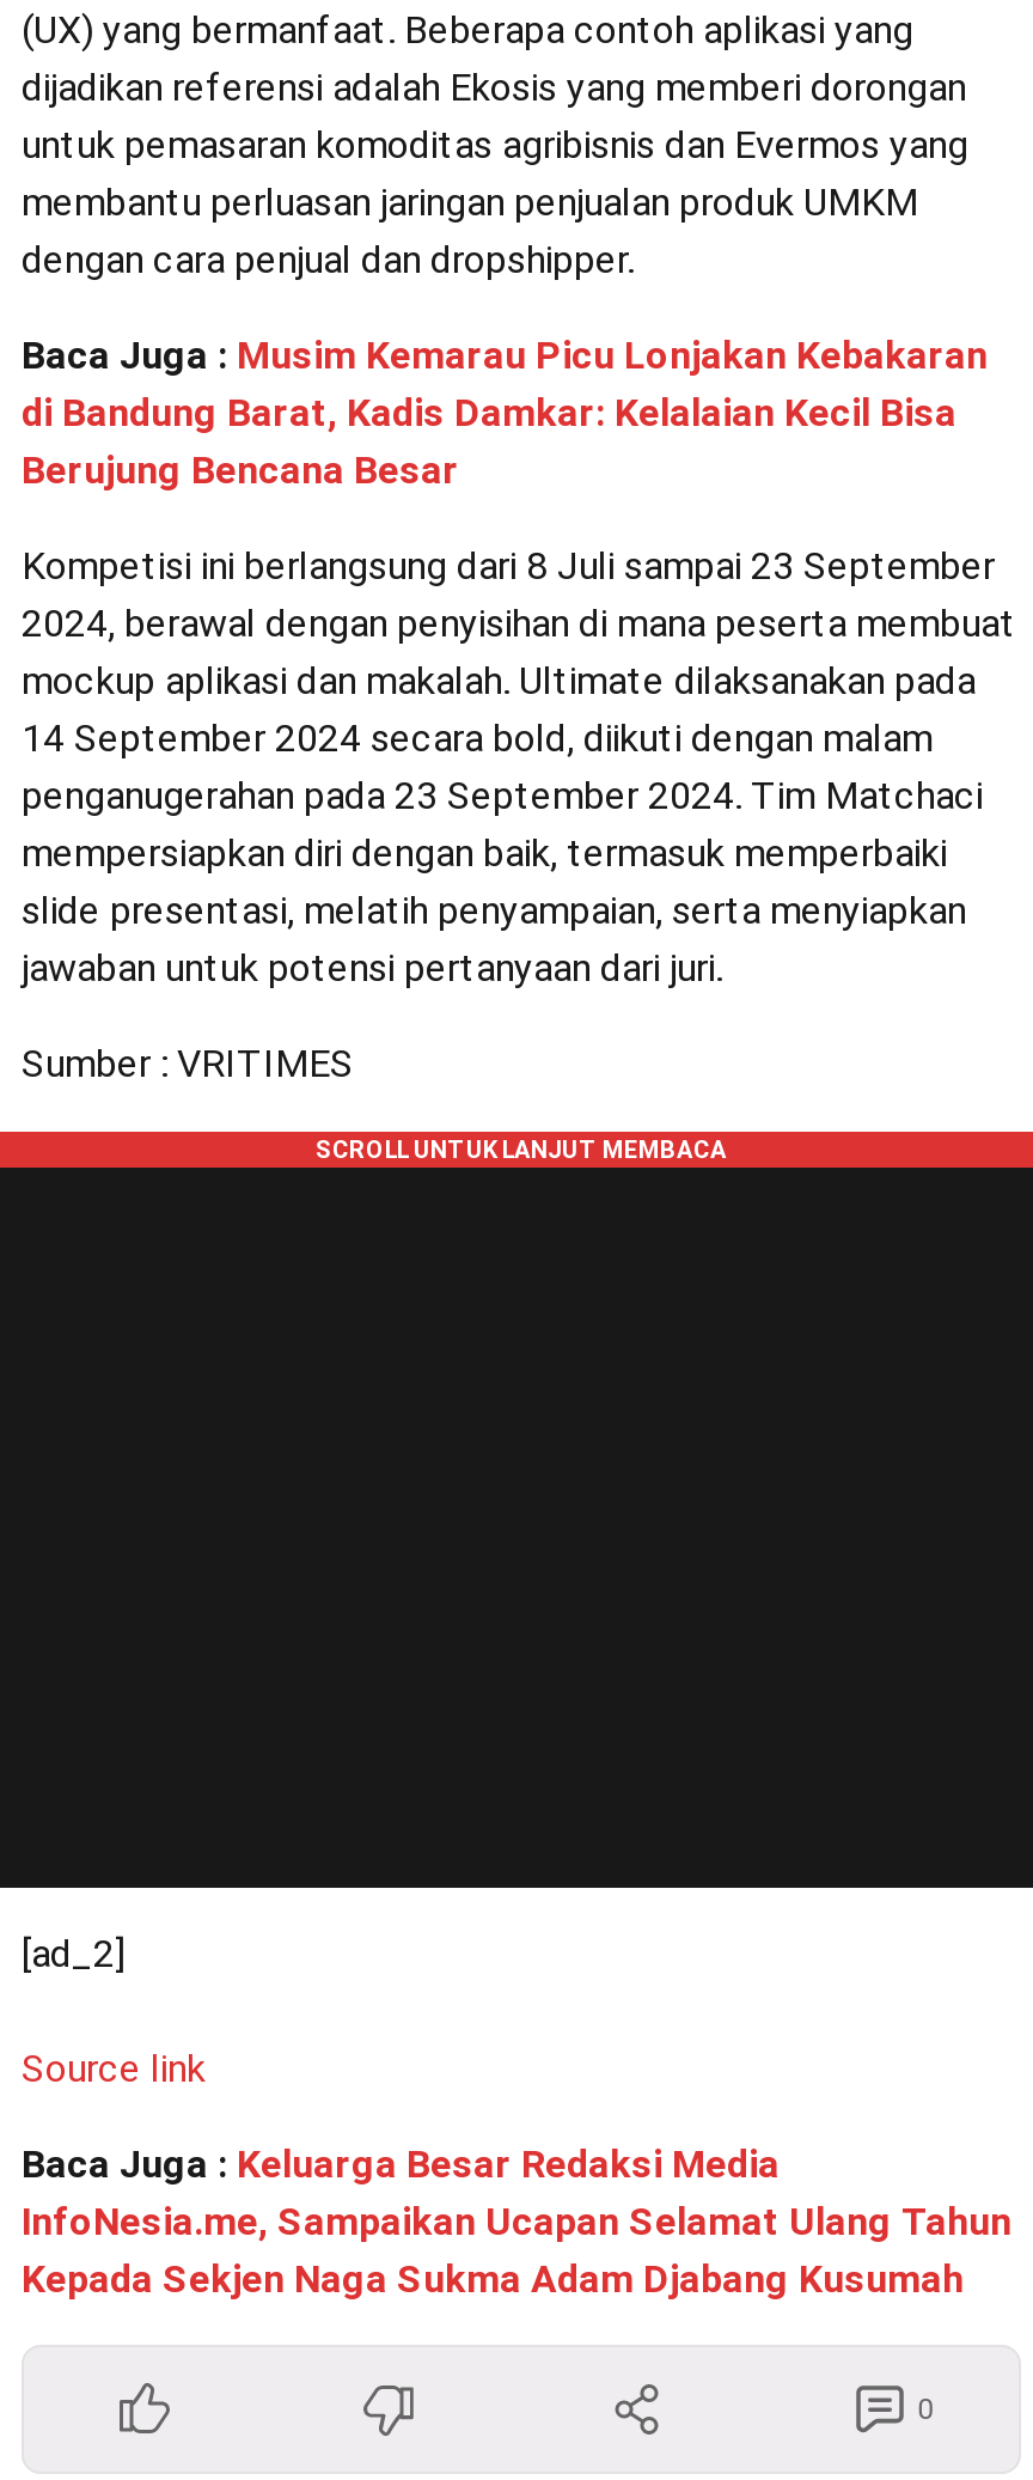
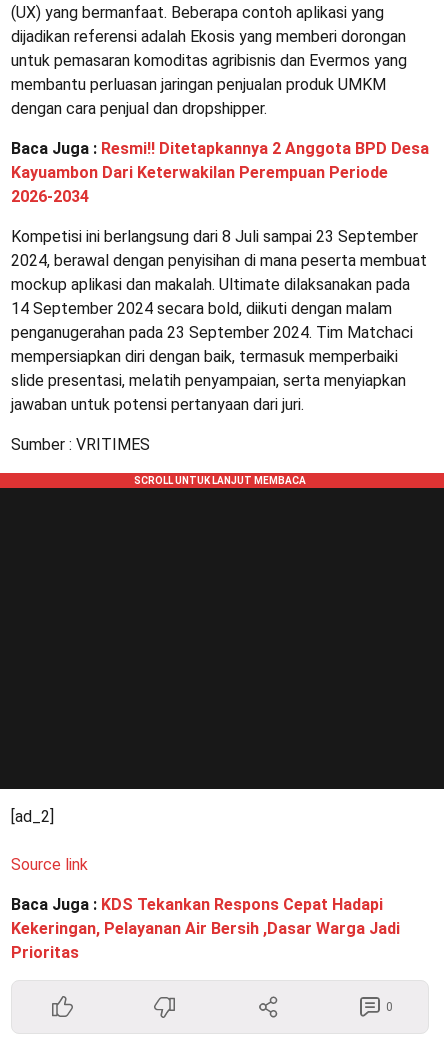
[22,332,988,492] Baca Juga : Musim Kemarau Picu Lonjakan Kebakaran | di Bandung Barat, Kadis Damkar: Kelalaian Kecil Bisa | Berujung Bencana Besar -> [11,139,429,206] Baca Juga : Resmi!! Ditetapkannya 2 Anggota BPD Desa | Kayuambon Dari Keterwakilan Perempuan Periode | 2026-2034
[22,2141,1011,2301] Baca Juga : Keluarga Besar Redaksi Media | InfoNesia.me, Sampaikan Ucapan Selamat Ulang Tahun | Kepada Sekjen Naga Sukma Adam Djabang Kusumah -> [11,895,400,962] Baca Juga : KDS Tekankan Respons Cepat Hadapi | Kekeringan, Pelayanan Air Bersih ,Dasar Warga Jadi | Prioritas

